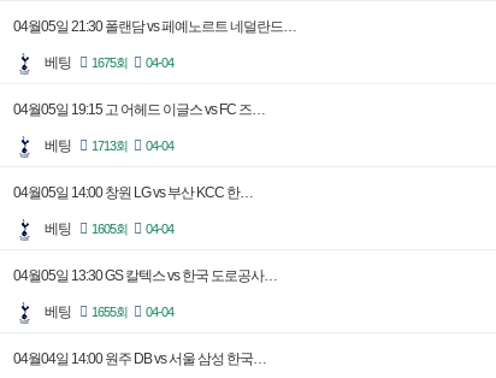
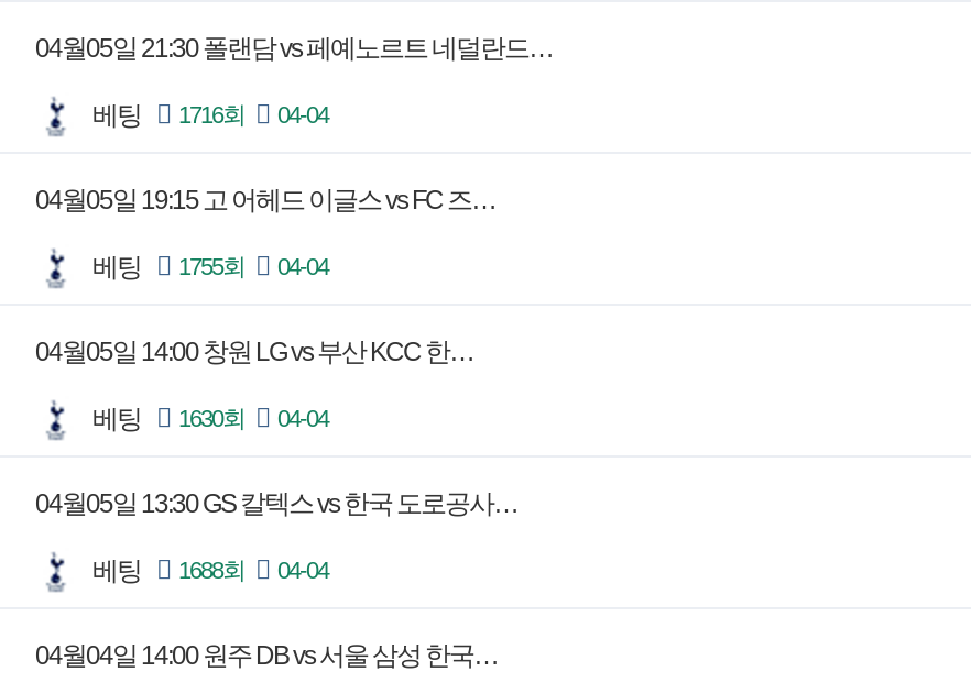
[45,55,173,72] 베팅 1675회 04-04 -> [92,100,328,131] 베팅 1716회 04-04
[45,138,173,155] 베팅 1713회 04-04 -> [92,252,328,283] 베팅 1755회 04-04
[45,221,173,238] 베팅 1605회 04-04 -> [92,404,328,434] 베팅 1630회 04-04
[45,304,173,321] 베팅 1655회 04-04 -> [92,555,328,586] 베팅 1688회 04-04

